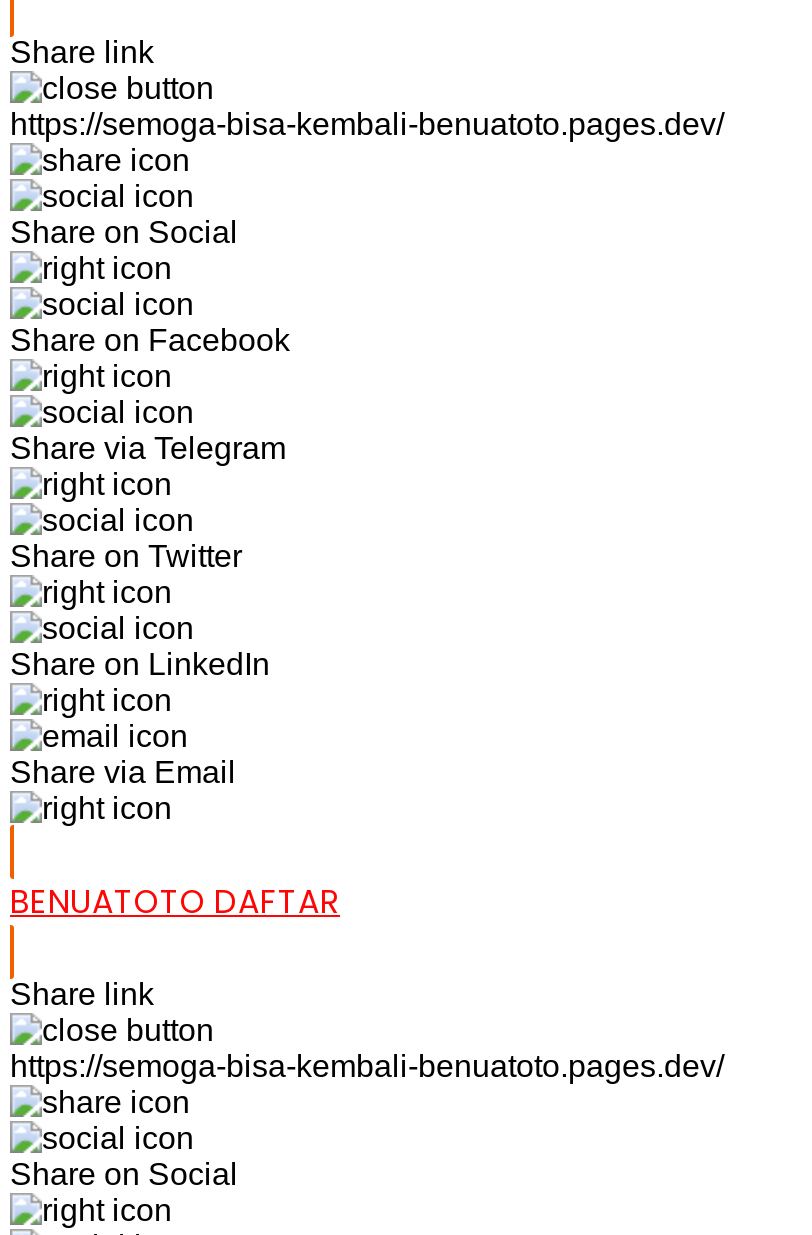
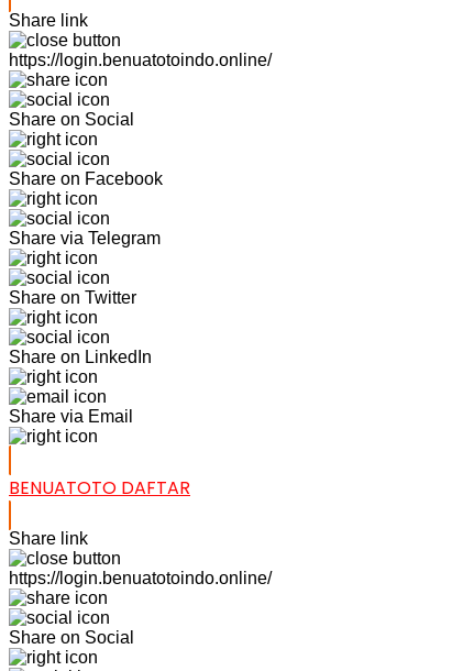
[10,107,724,141] https://semoga-bisa-kembali-benuatoto.pages.dev/ -> [9,51,272,69] https://login.benuatotoindo.online/
[10,1049,724,1083] https://semoga-bisa-kembali-benuatoto.pages.dev/ -> [9,569,272,587] https://login.benuatotoindo.online/

